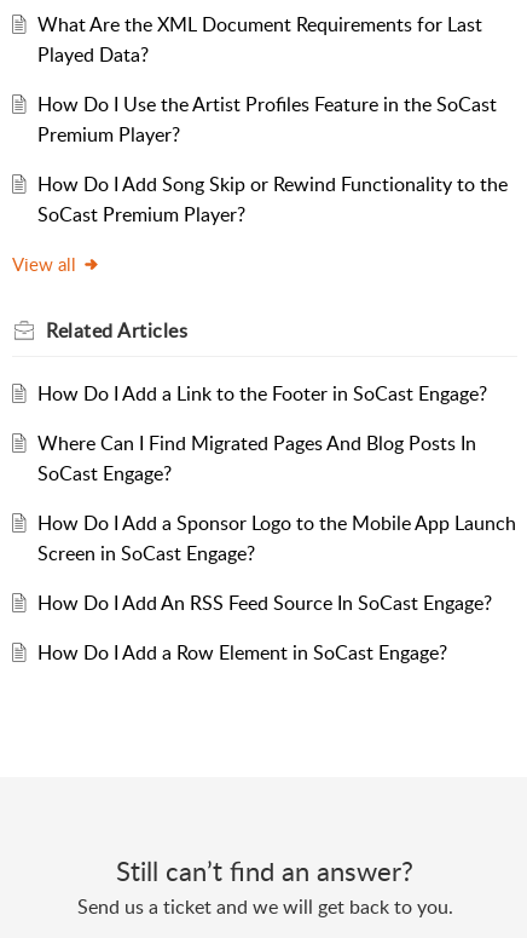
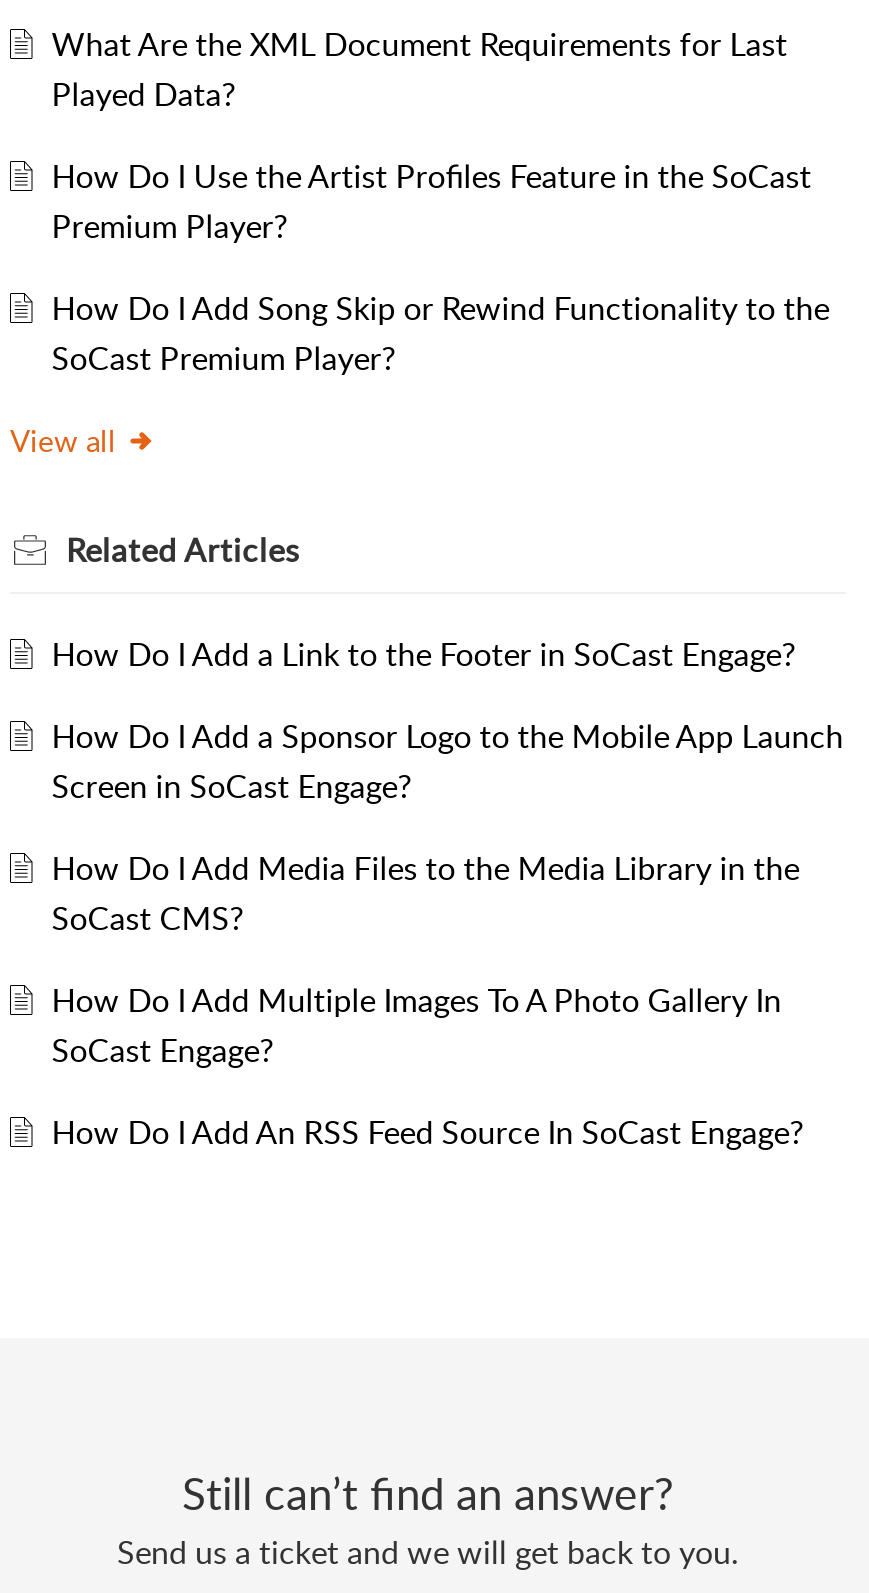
[37,429,476,456] Where Can I Find Migrated Pages And Blog Posts In -> none
moved [37,459,171,486] -> [52,1027,274,1071]: SoCast Engage?
moved [37,509,516,566] -> [52,713,844,807]: How Do I Add a Sponsor Logo to the Mobile App Launch | Screen in SoCast Engage?
none -> [52,845,800,1021] How Do I Add Media Files to the Media Library in the | SoCast CMS? | How Do I Add Multiple Images To A Photo Gallery In
moved [37,589,492,616] -> [52,1109,804,1153]: How Do I Add An RSS Feed Source In SoCast Engage?
[37,639,447,665] How Do I Add a Row Element in SoCast Engage? -> none

